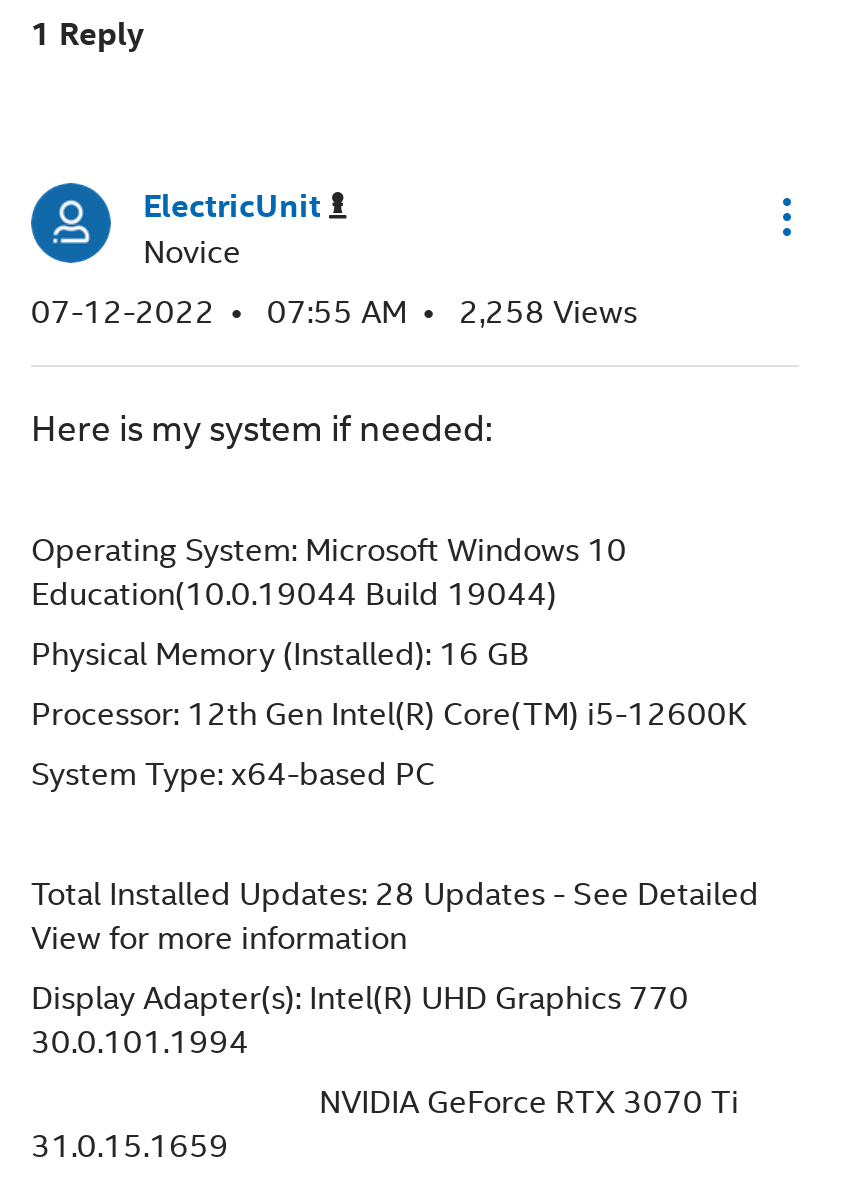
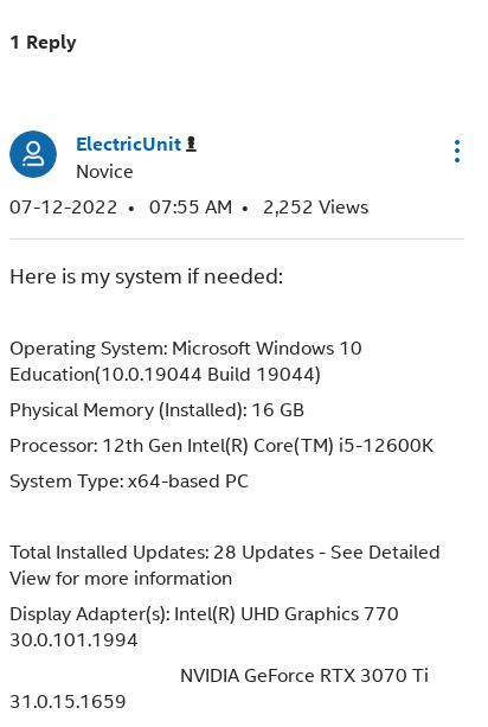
[31,287,637,333] 07-12-2022 07:55 AM 2,258 Views -> [9,192,368,219] 07-12-2022 07:55 AM 2,252 Views

